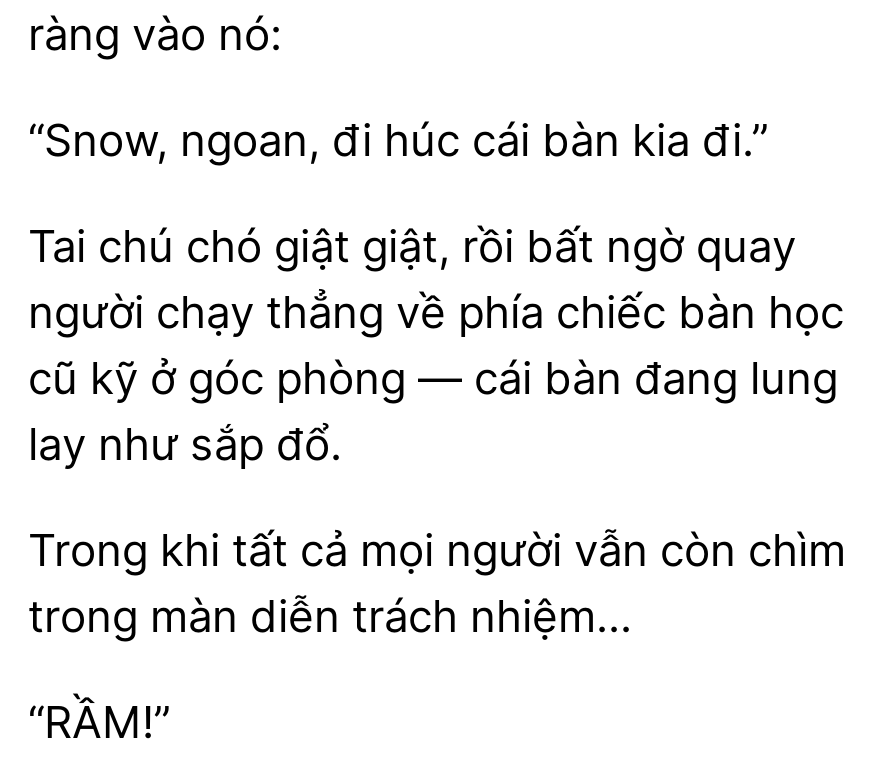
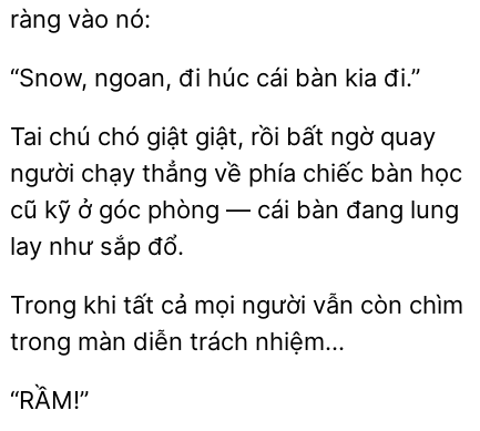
[28,114,768,166] “Snow, | đi húc cái | đi.” -> [172,63,384,92] đi húc cái bàn kia
[28,220,844,470] Tai chú chó giật giật, rồi bất | quay | người chạy thẳng về phía chiếc | học | cũ kỹ ở | phòng — cái bàn đang lung | lay như sắp đổ. -> [10,122,462,260] Tai chú chó giật giật, rồi bất ngờ quay | người chạy thẳng | phía chiếc bàn học | cũ | ở góc phòng — cái bàn đang lung | lay | sắp đổ.
[28,524,846,642] khi tất | mọi người vẫn còn chìm | trong | diễn trách nhiệm… -> [10,290,463,356] Trong | tất cả | người vẫn còn chìm | trong màn | trách nhiệm…

